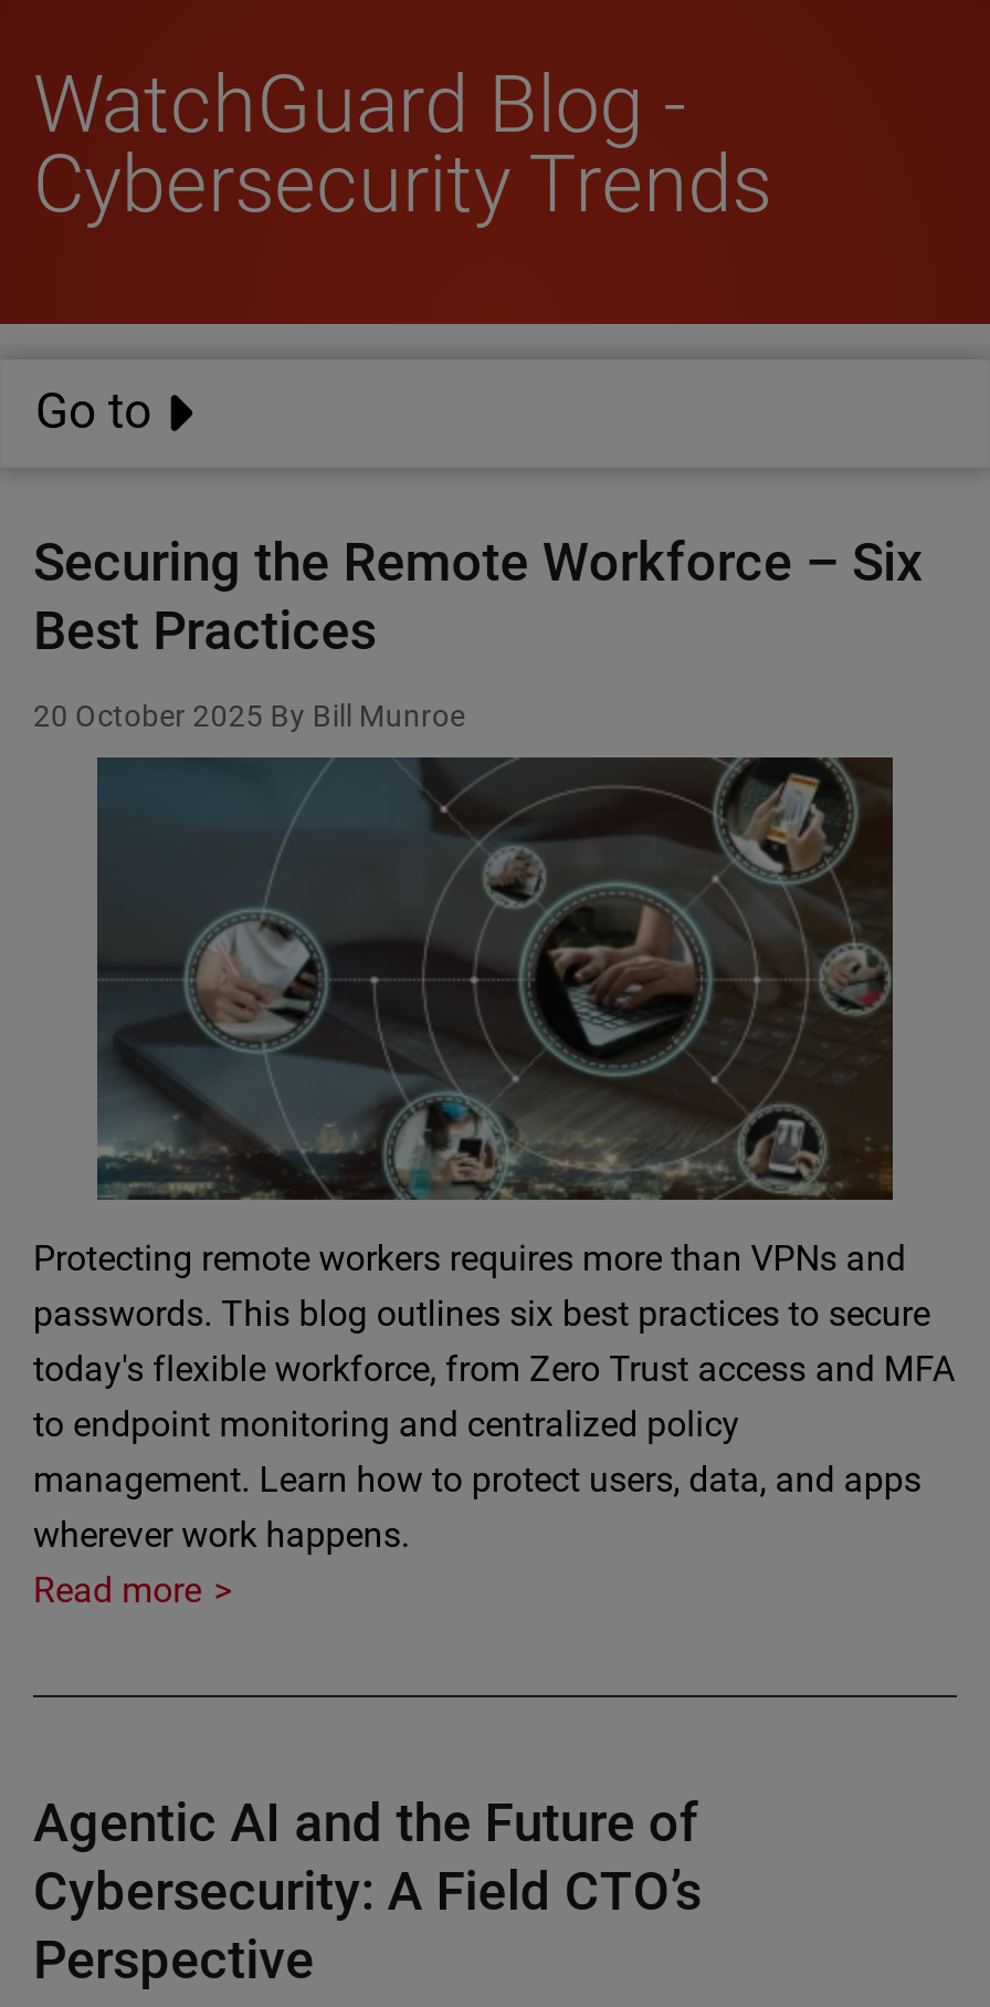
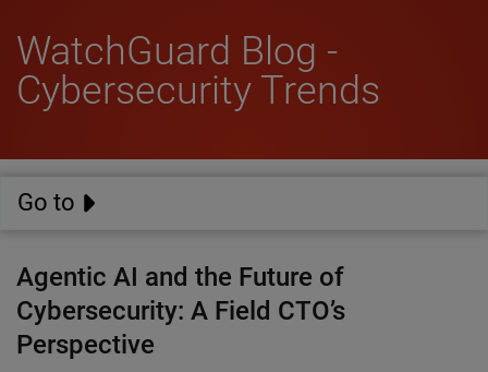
[33,532,923,734] Securing the Remote Workforce – Six | Best Practices | 20 October 2025 By Bill Munroe -> none
[33,755,954,1612] [image] | Protecting remote workers requires more than VPNs and | passwords. This blog outlines six best practices to secure | today's flexible workforce, from Zero Trust access and MFA | to endpoint monitoring and centralized policy | management. Learn how to protect users, data, and apps | wherever work happens. | Read more -> none

